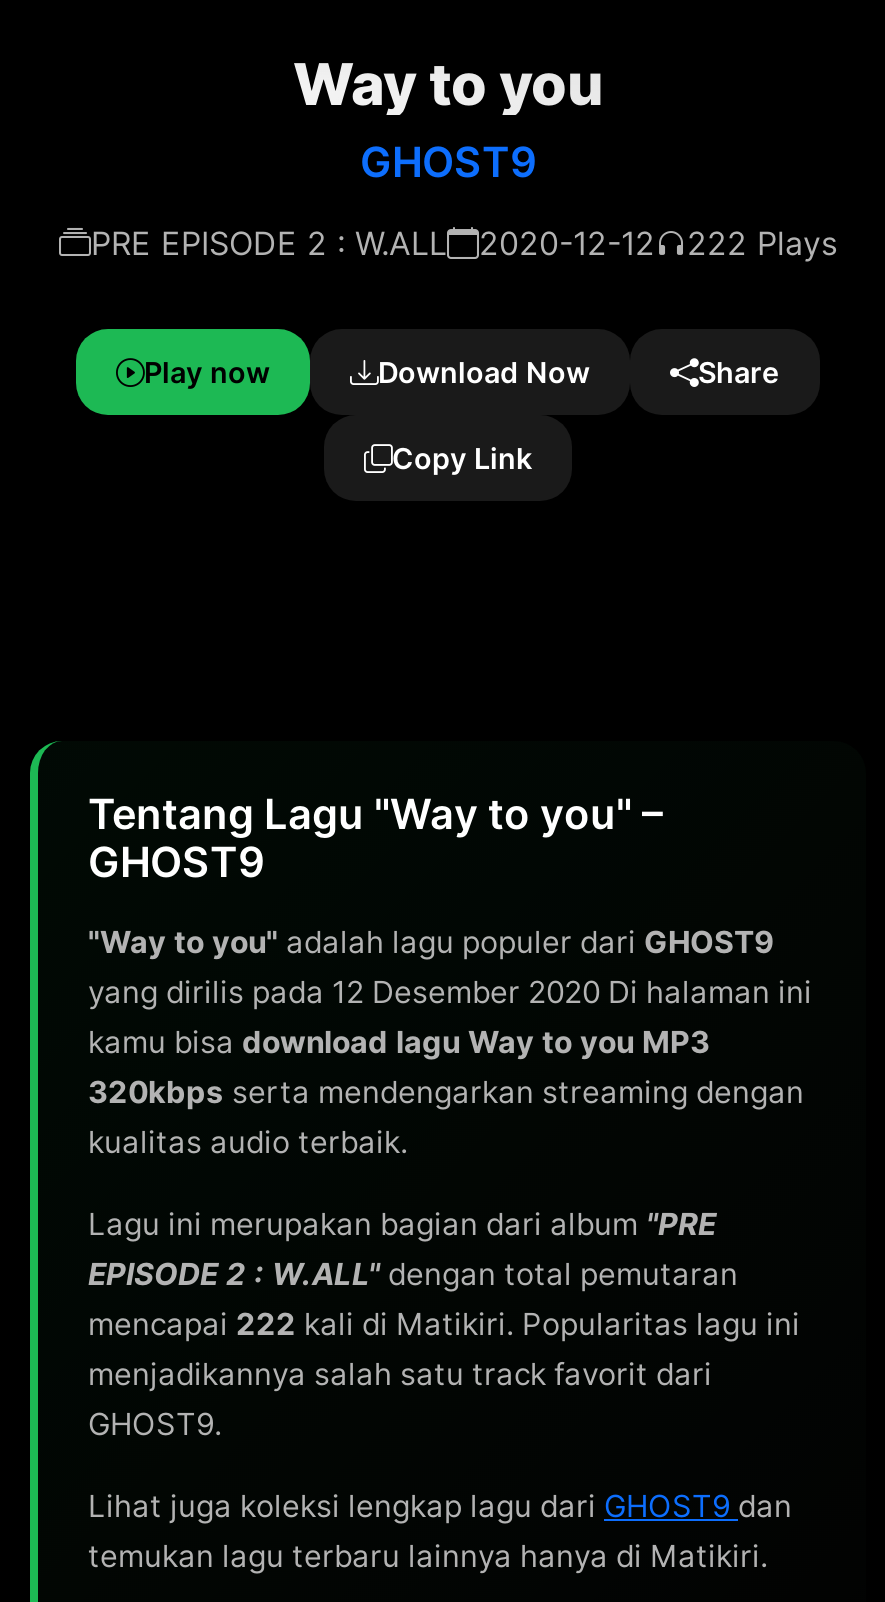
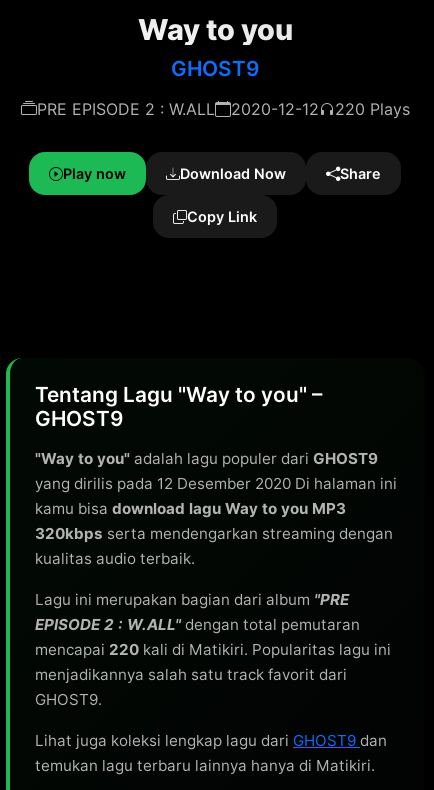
[91,223,837,263] PRE EPISODE 2 : W.ALL 2020-12-12 222 Plays -> [36,99,409,119] PRE EPISODE 2 : W.ALL 2020-12-12 220 Plays
[88,1305,800,1343] mencapai 222 kali di Matikiri. Popularitas lagu ini -> [35,640,391,659] mencapai 220 kali di Matikiri. Popularitas lagu ini

